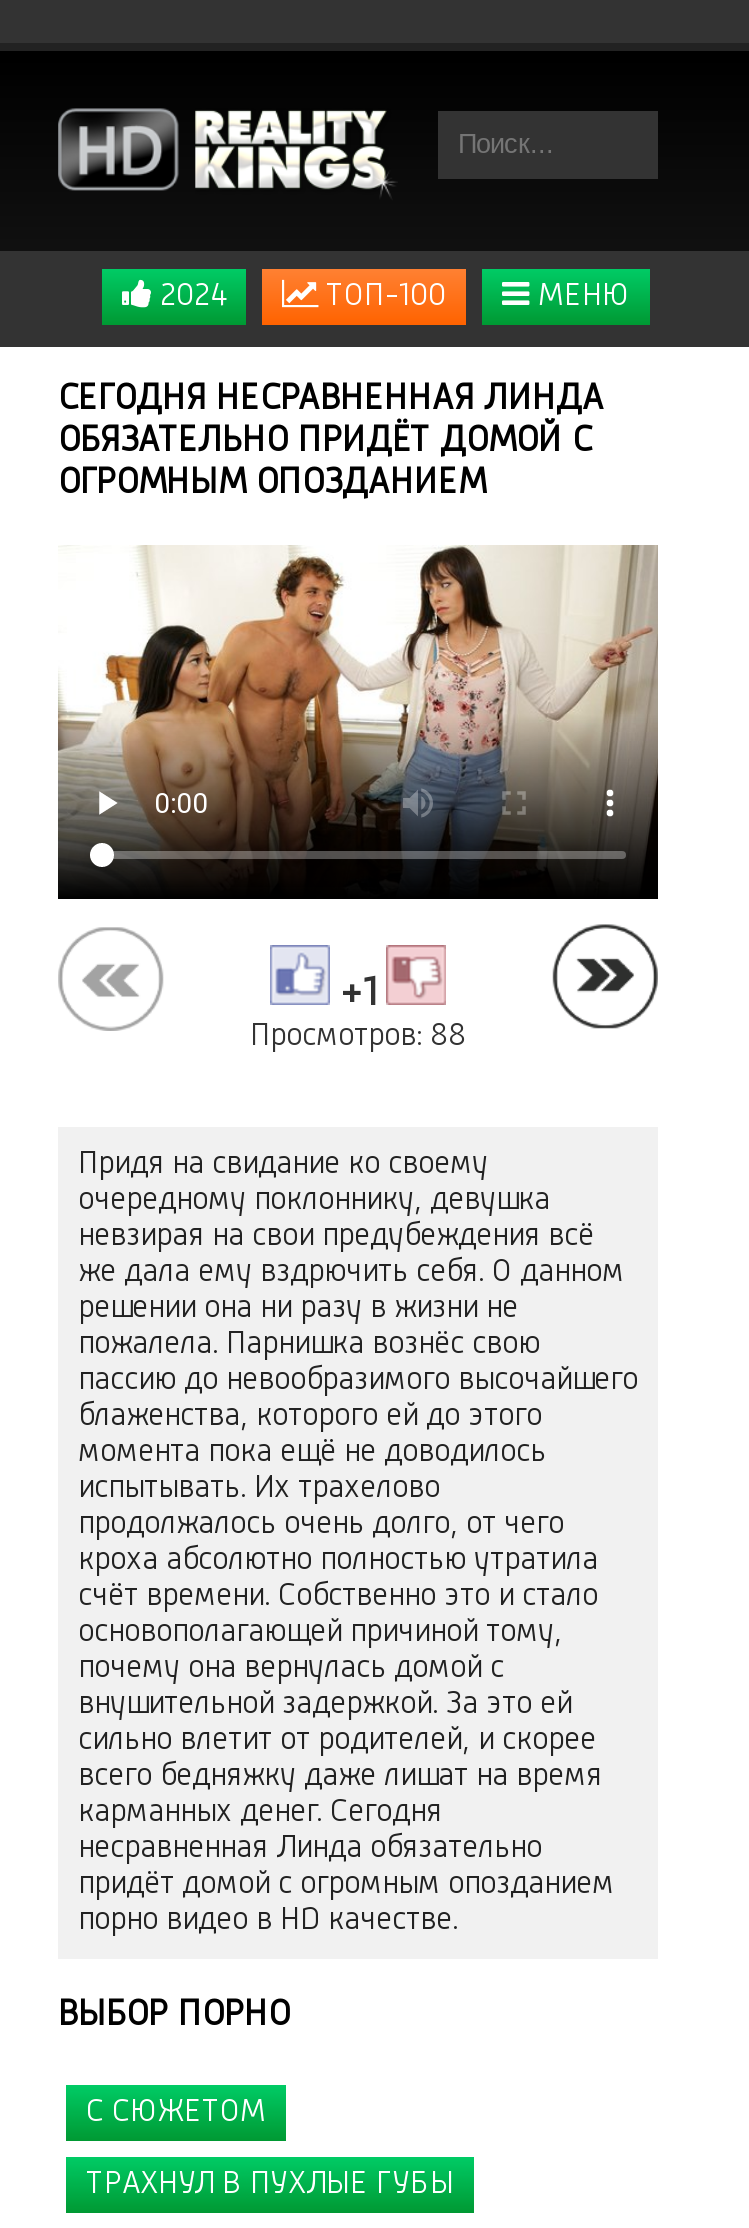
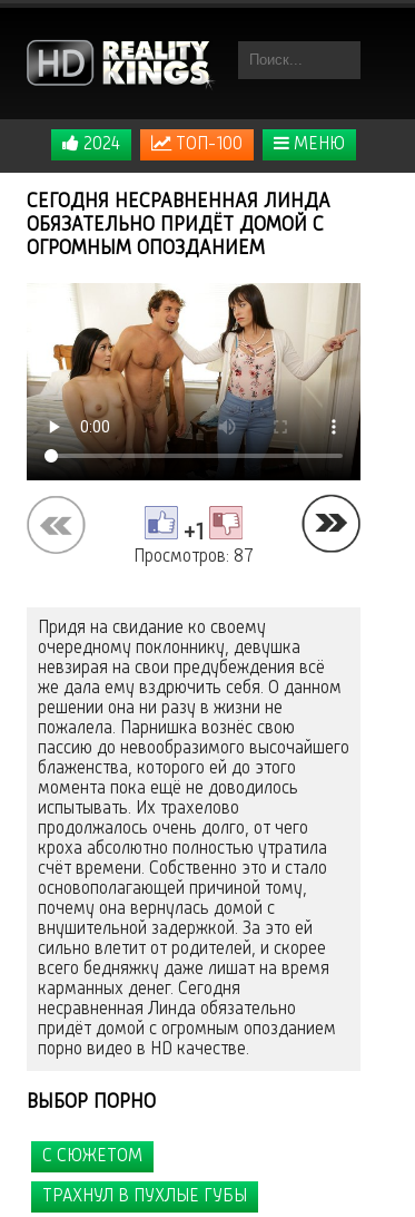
[250,1020,466,1052] Просмотров: 88 -> [134,548,254,566] Просмотров: 87

